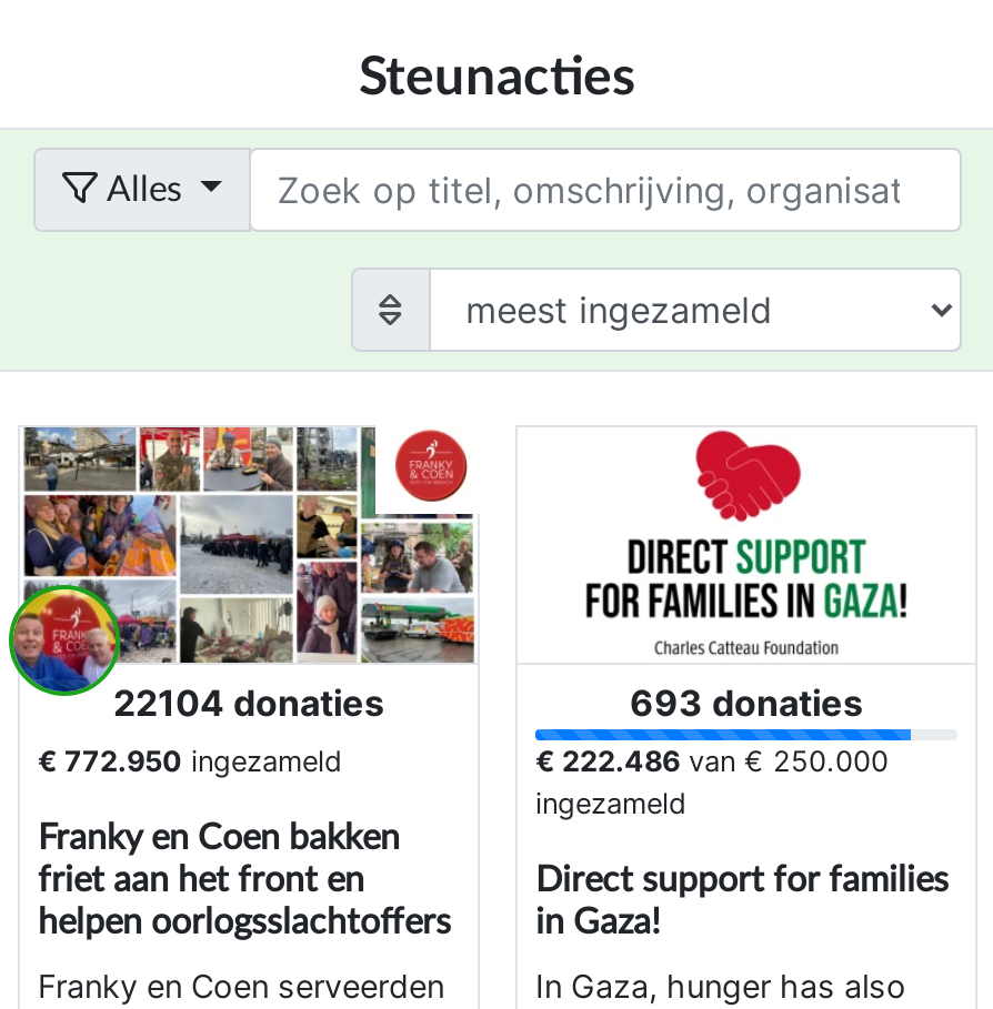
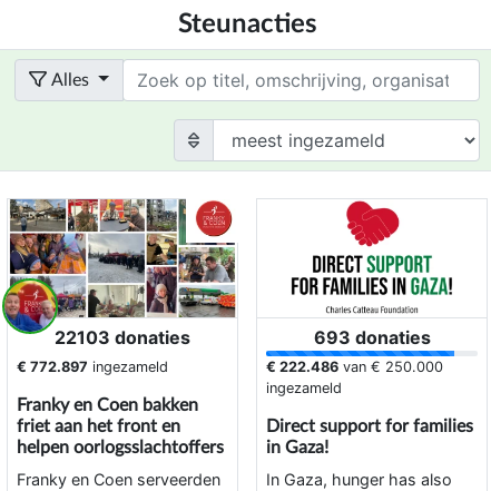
[113,681,384,726] 22104 donaties -> [55,327,190,349] 22103 donaties
[38,746,342,779] € 772.950 ingezameld -> [17,359,168,376] € 772.897 ingezameld

